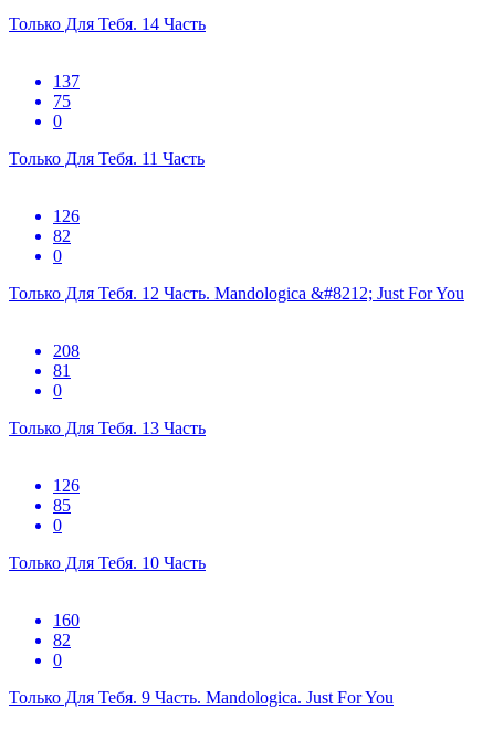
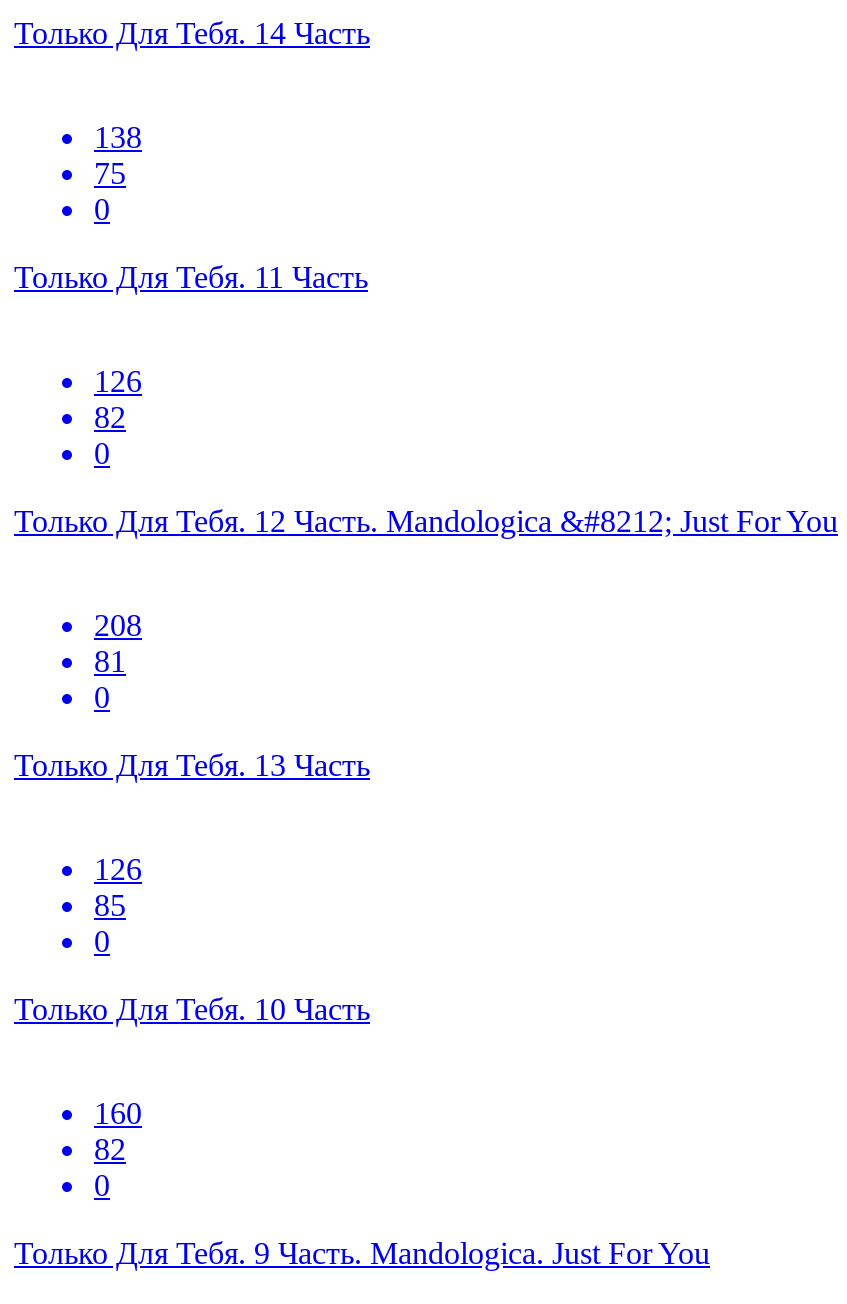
[53,72,80,90] 137 -> [94,120,142,154] 138

